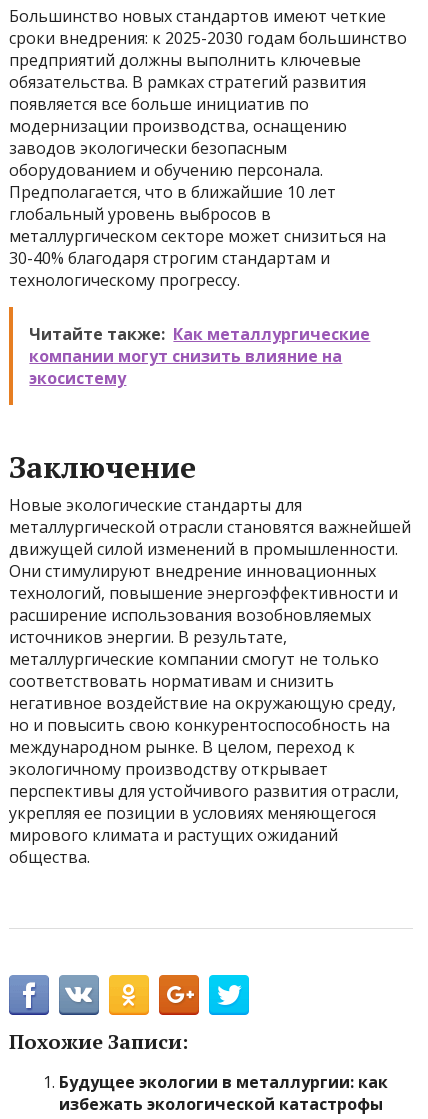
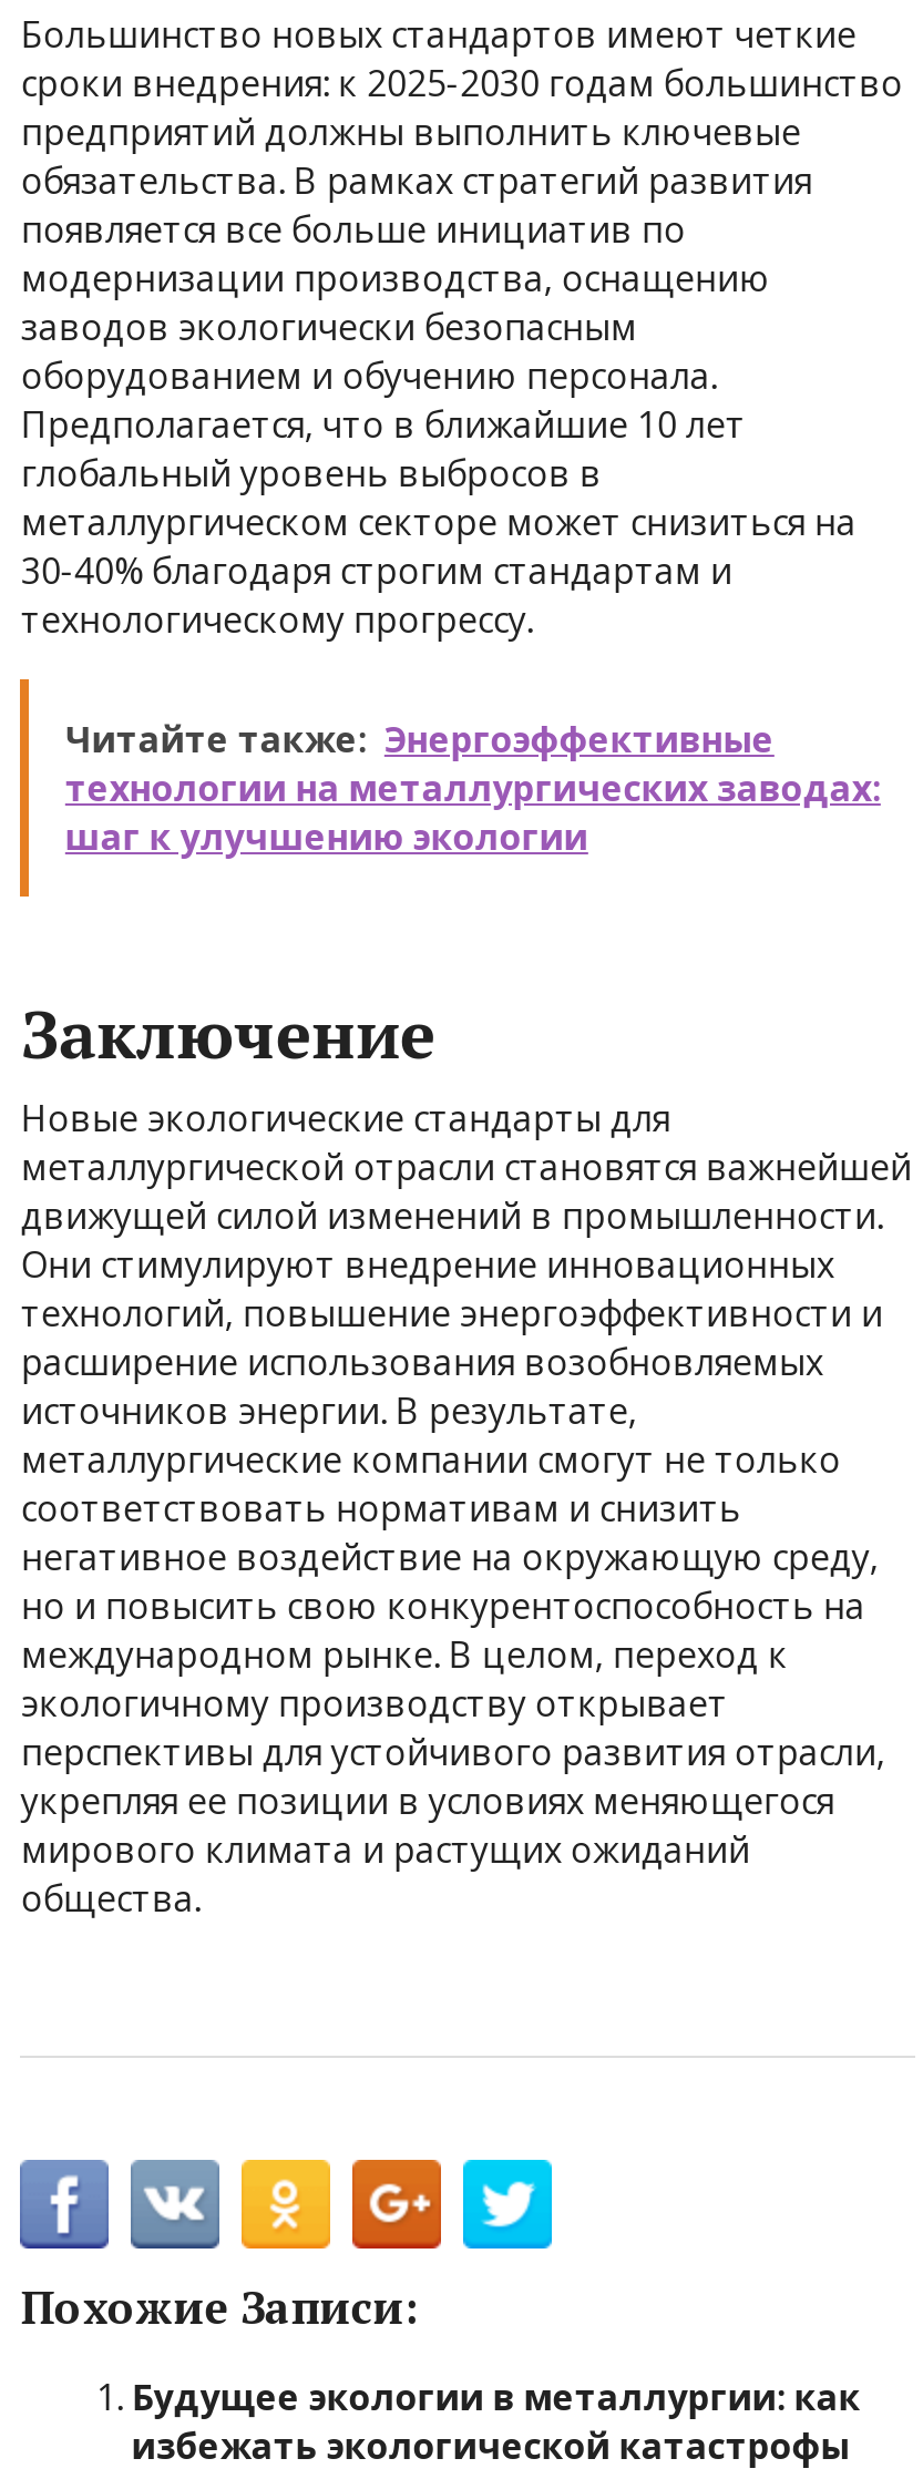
[29,323,370,389] Читайте также: Как металлургические | компании могут снизить влияние на | экосистему -> [65,715,881,861] Читайте также: Энергоэффективные | технологии на металлургических заводах: | шаг к улучшению экологии

